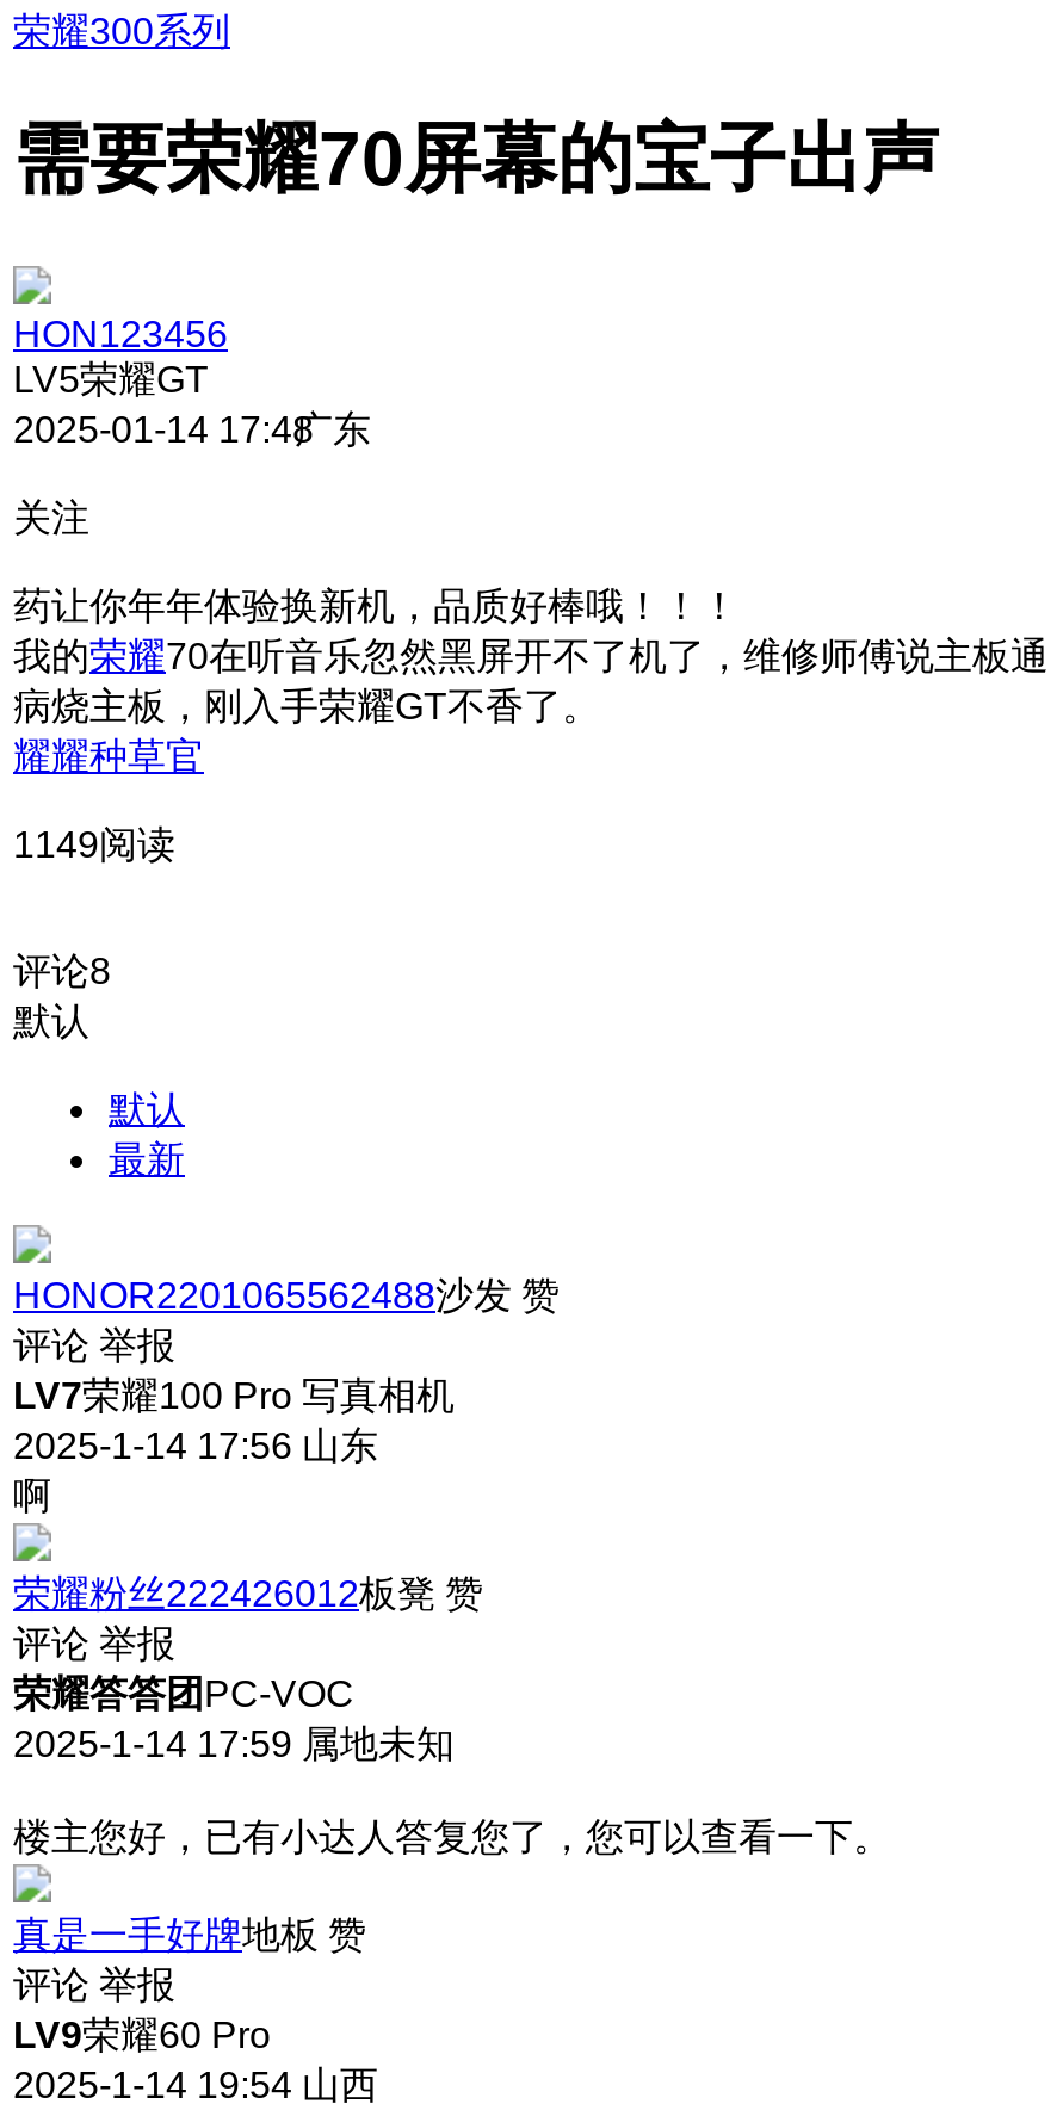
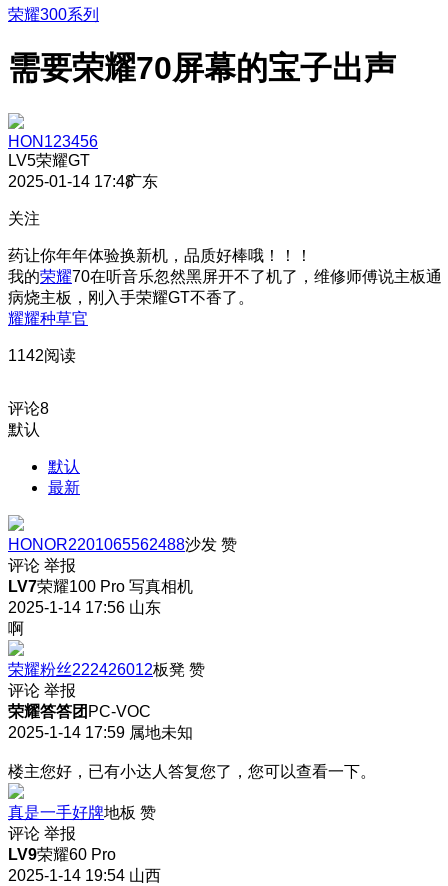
[13,824,175,865] 1149阅读 -> [8,347,76,364] 1142阅读

